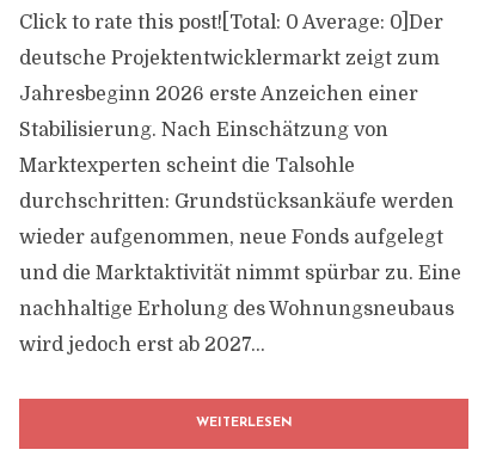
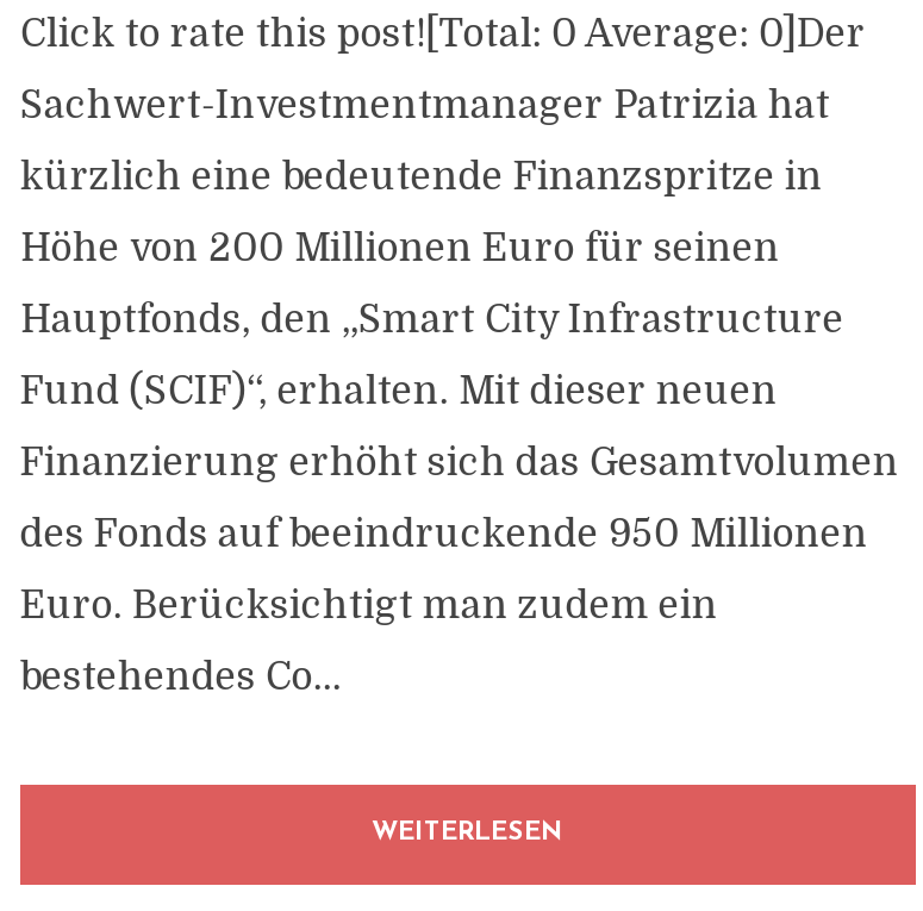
[19,48,440,69] deutsche Projektentwicklermarkt zeigt zum -> [20,85,830,127] Sachwert-Investmentmanager Patrizia hat
[19,84,418,105] Jahresbeginn 2026 erste Anzeichen einer -> [20,156,822,199] kürzlich eine bedeutende Finanzspritze in
[19,119,388,141] Stabilisierung. Nach Einschätzung von -> [20,227,780,270] Höhe von 200 Millionen Euro für seinen
[19,155,355,177] Marktexperten scheint die Talsohle -> [20,299,844,342] Hauptfonds, den „Smart City Infrastructure
[19,191,454,212] durchschritten: Grundstücksankäufe werden -> [20,370,777,413] Fund (SCIF)“, erhalten. Mit dieser neuen
[19,227,443,248] wieder aufgenommen, neue Fonds aufgelegt -> [20,442,899,485] Finanzierung erhöht sich das Gesamtvolumen
[19,263,461,284] und die Marktaktivität nimmt spürbar zu. Eine -> [20,513,868,556] des Fonds auf beeindruckende 950 Millionen
[19,298,454,320] nachhaltige Erholung des Wohnungsneubaus -> [20,585,718,628] Euro. Berücksichtigt man zudem ein
[19,334,265,356] wird jedoch erst ab 2027... -> [20,656,341,699] bestehendes Co...

